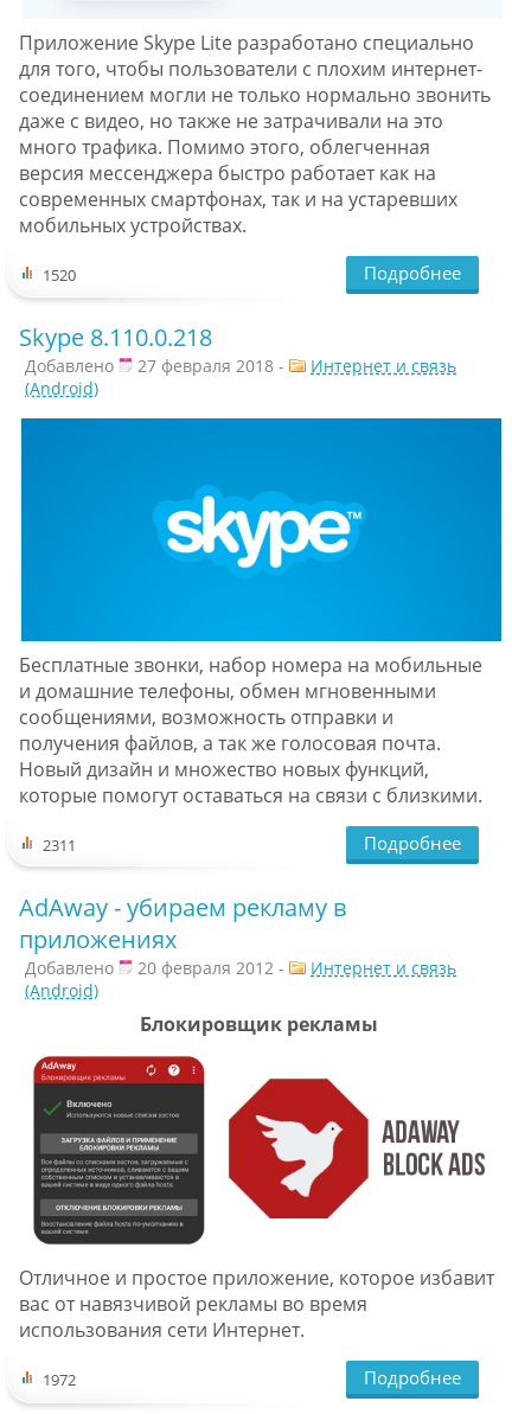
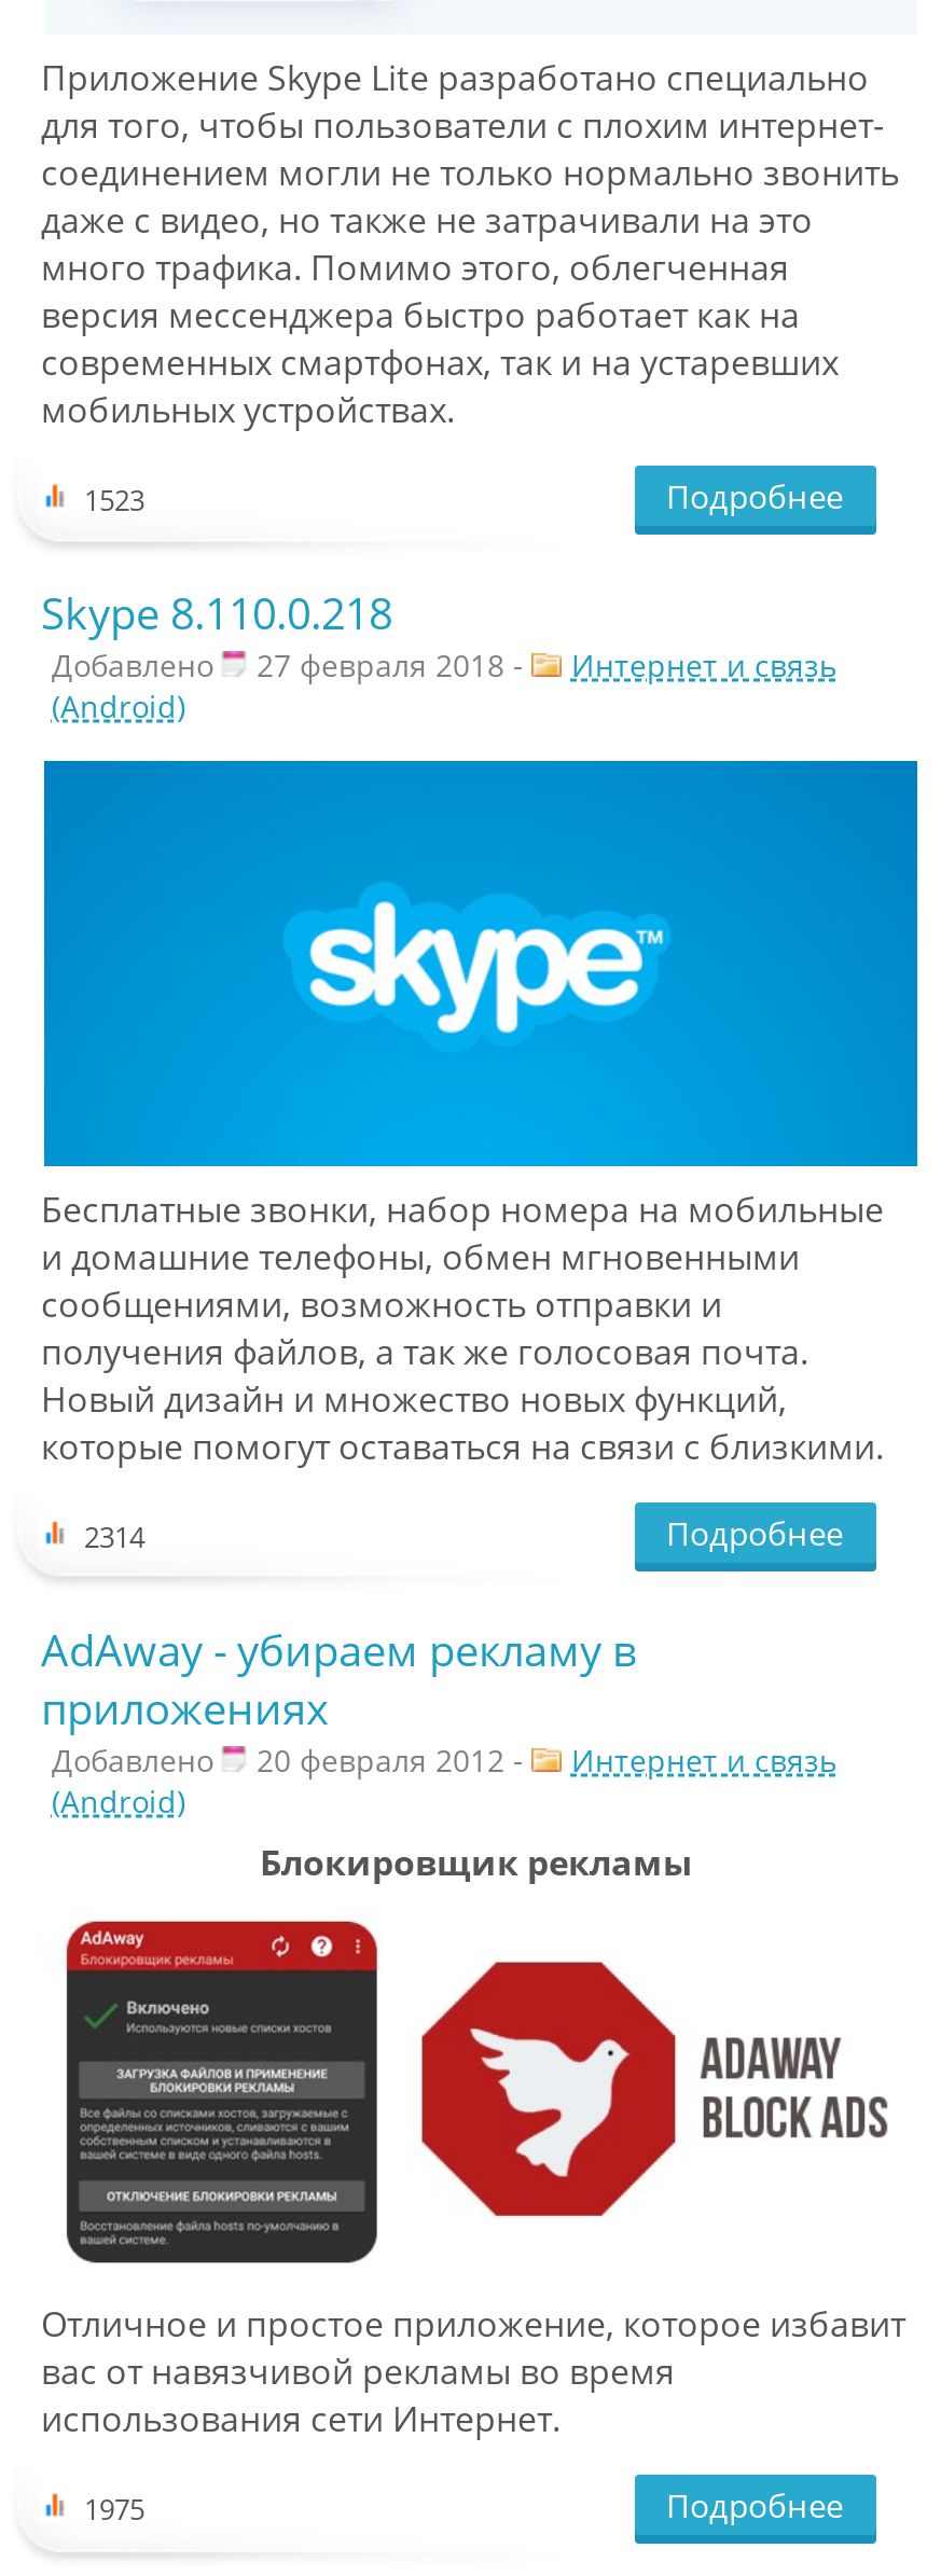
[43,264,76,285] 1520 -> [84,480,144,519] 1523
[43,835,76,856] 2311 -> [84,1518,144,1557] 2314
[43,1368,76,1390] 1972 -> [84,2489,144,2527] 1975

